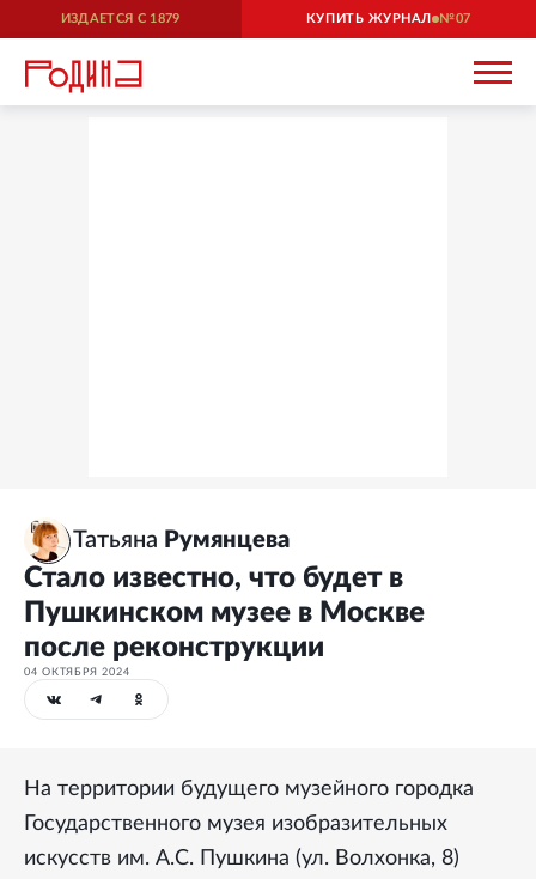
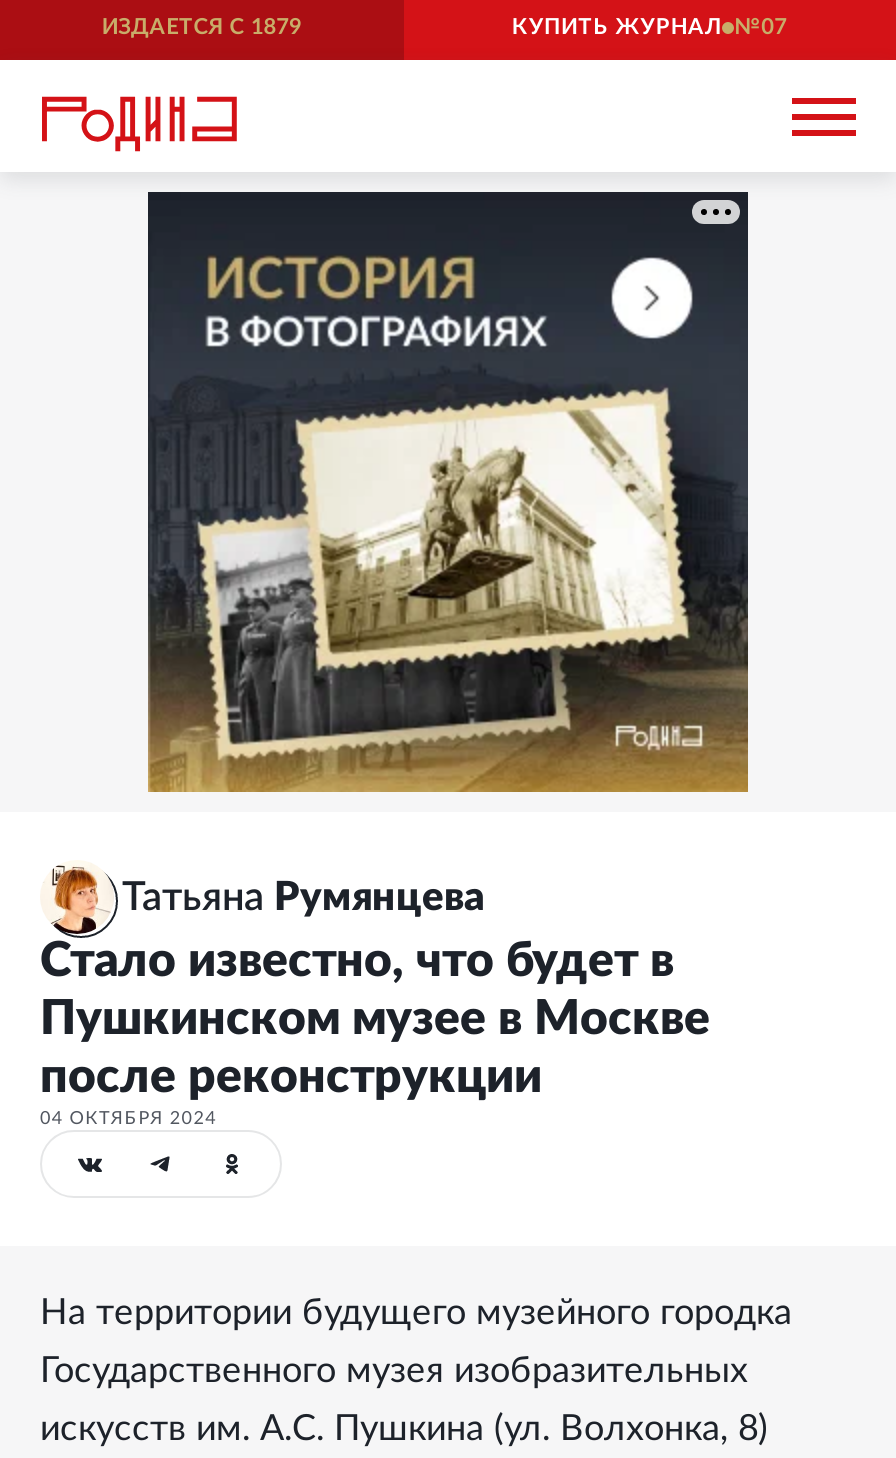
none -> [146,190,750,794] [image]

